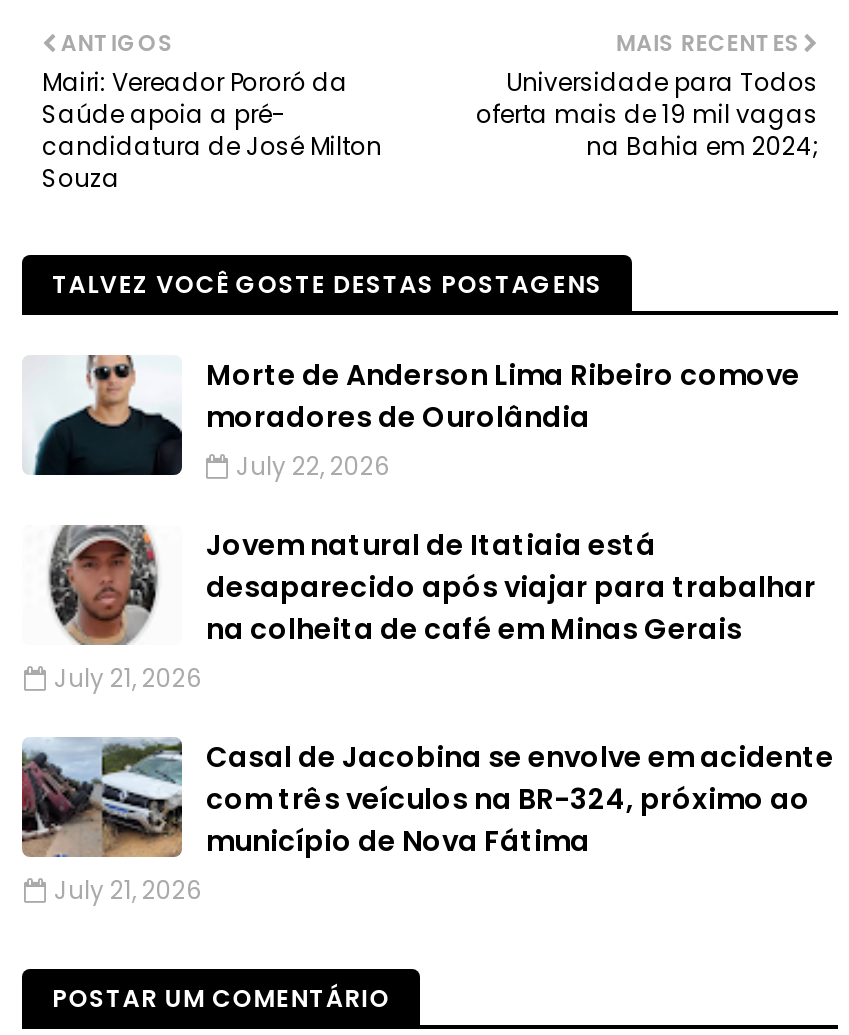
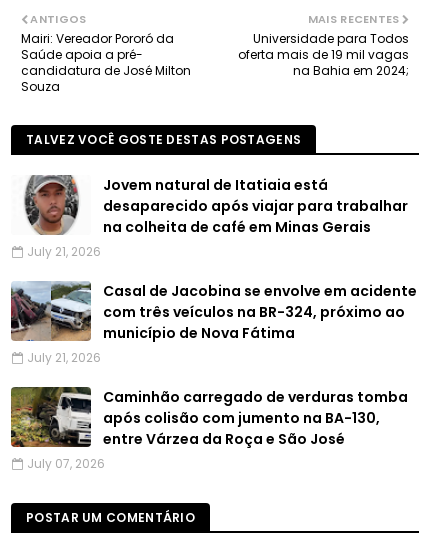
[30,355,800,483] [image] | Morte de Anderson Lima Ribeiro comove | moradores de Ourolândia | July 22, 2026 -> none
moved [36,521,834,907] -> [18,173,417,366]: [image] | Jovem natural de Itatiaia está | desaparecido após viajar para trabalhar | ... | município de Nova Fátima | July 21, 2026
none -> [10,386,408,472] [image] | Caminhão carregado de verduras tomba | após colisão com jumento na BA-130, | entre Várzea da Roça e São José | July 07, 2026

